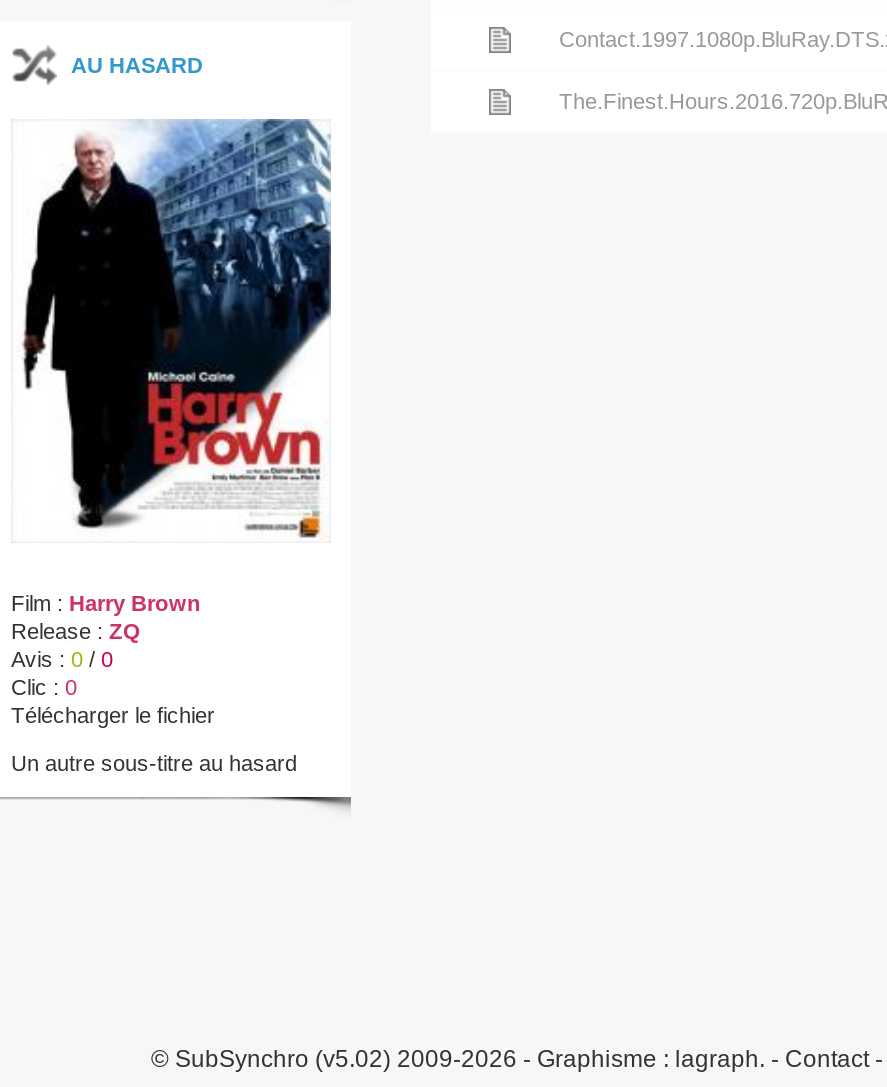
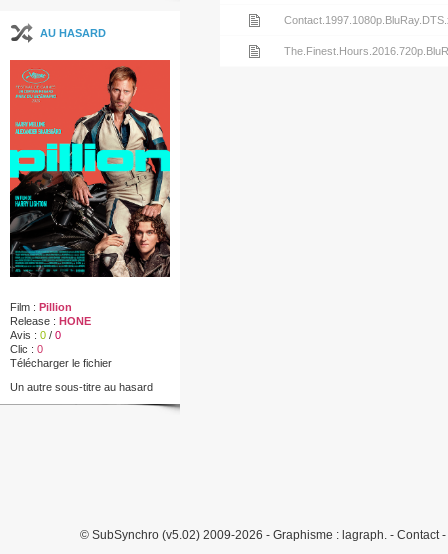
[11,117,333,643] [image] | Film : Harry Brown | Release : ZQ -> [9,59,171,327] [image] | Film : Pillion | Release : HONE

